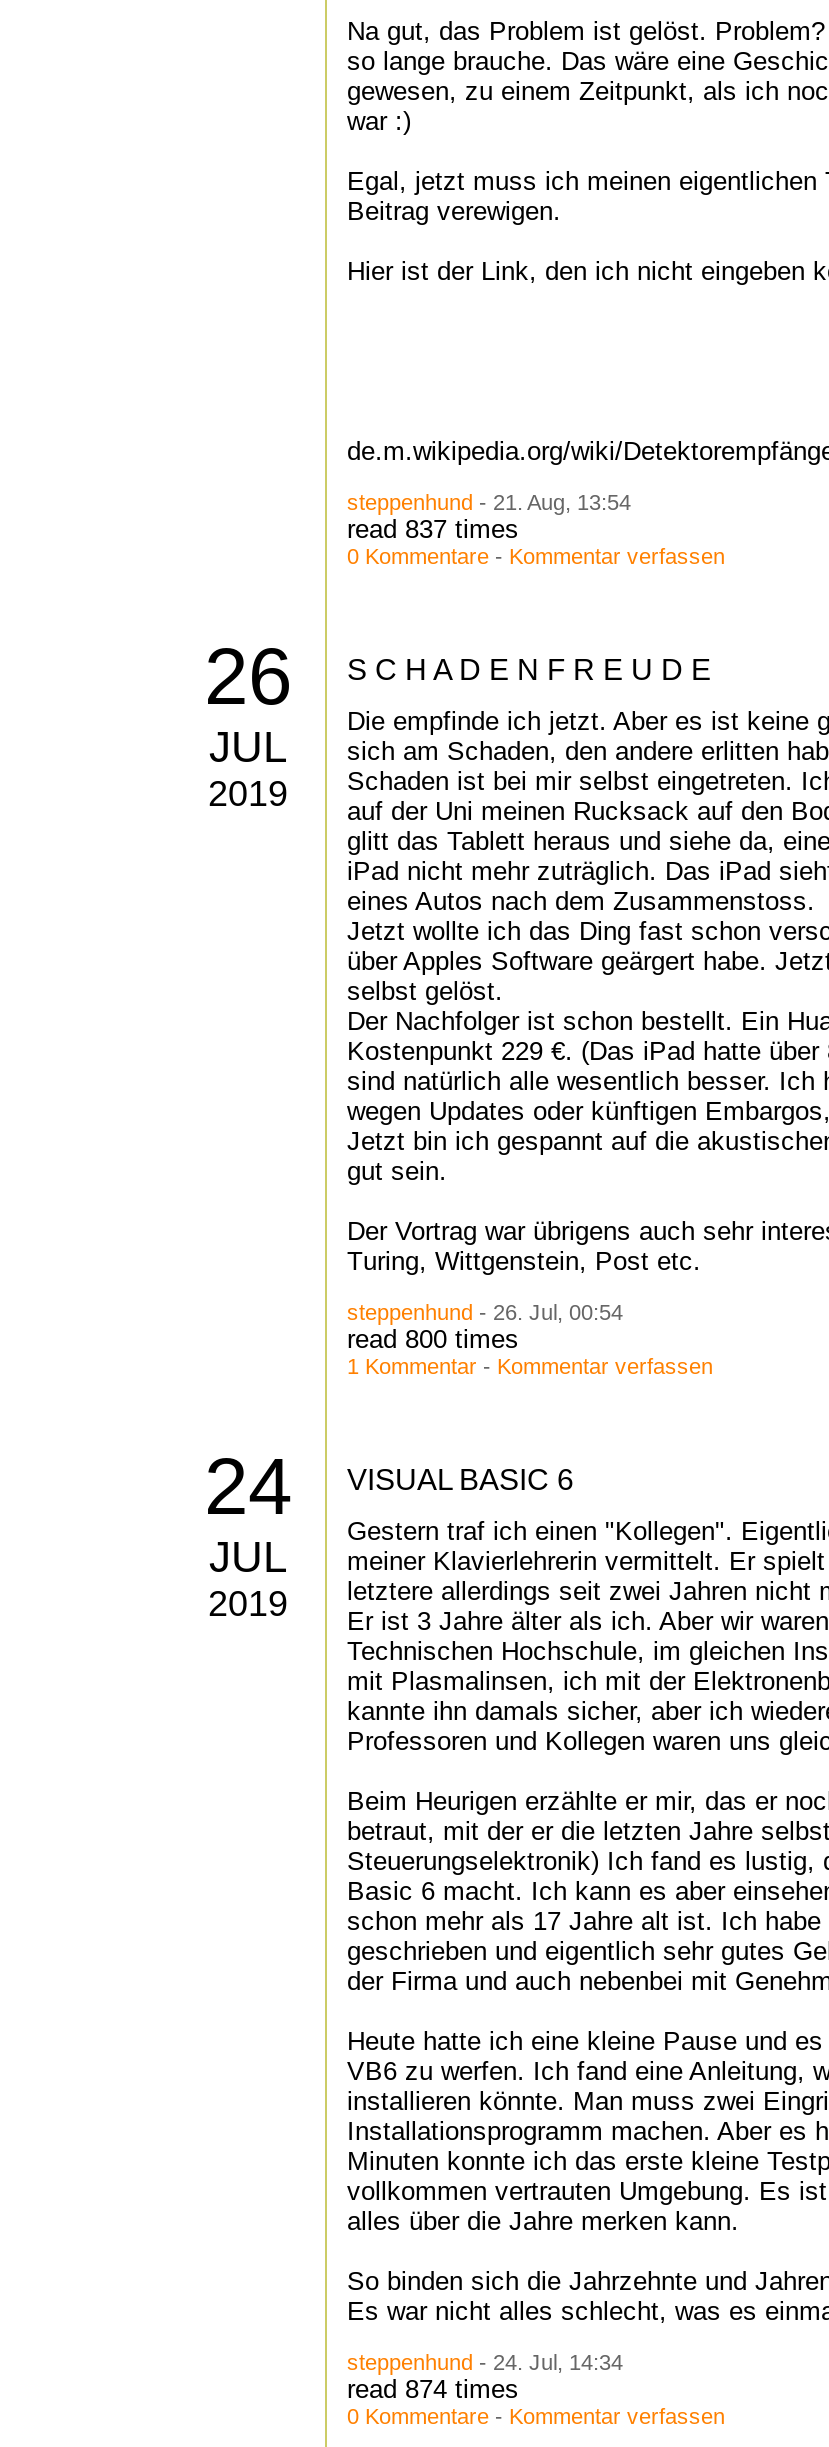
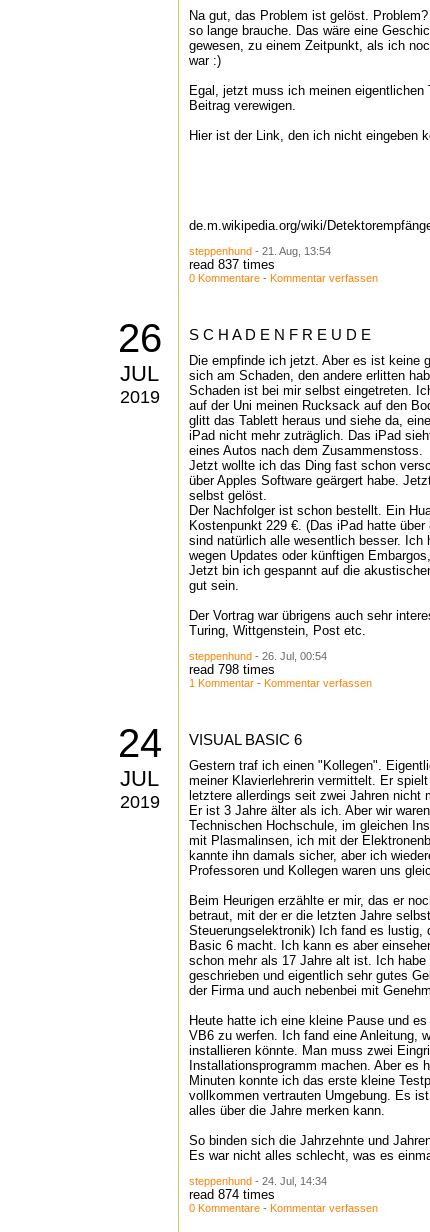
[347,1324,519,1354] read 800 times -> [189,662,275,677] read 798 times

